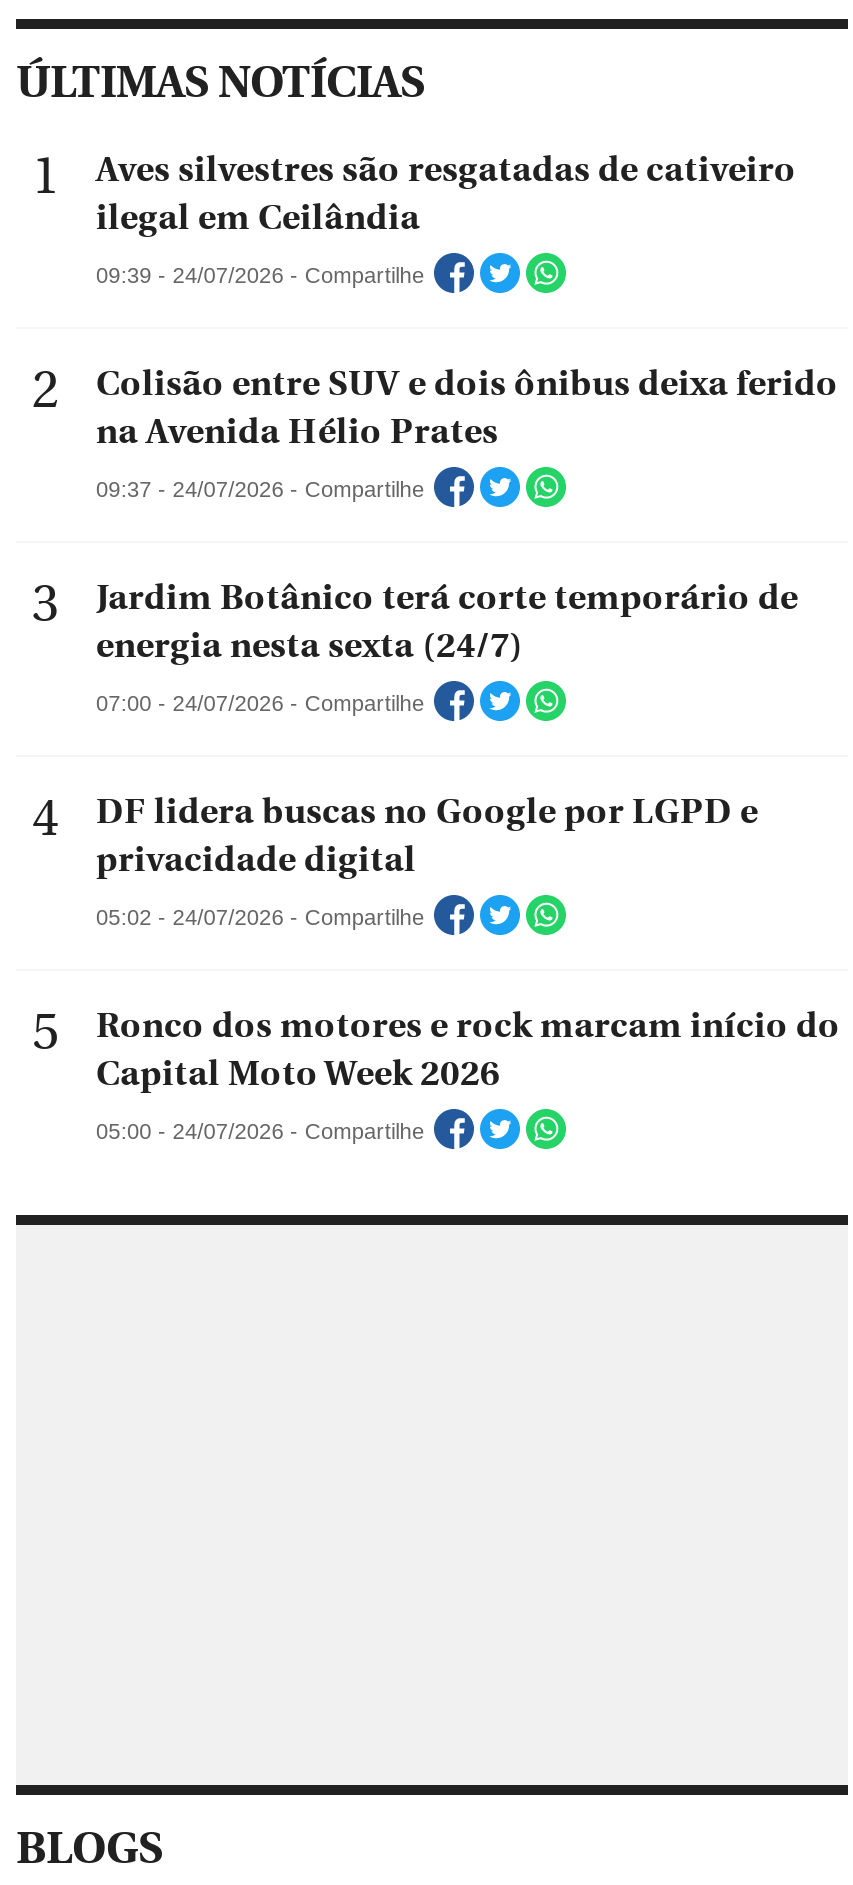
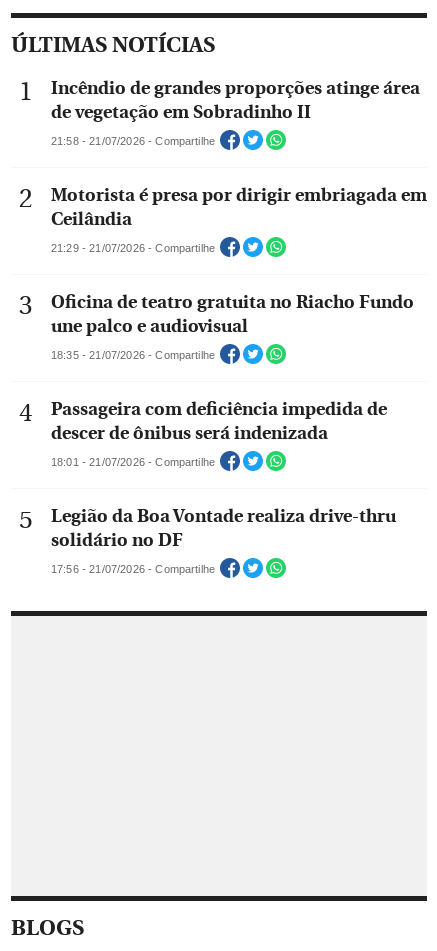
[96,149,796,239] Aves silvestres são resgatadas de cativeiro | ilegal em Ceilândia -> [51,78,420,123] Incêndio de grandes proporções atinge área | de vegetação em Sobradinho II
[96,262,424,286] 09:39 - 24/07/2026 - Compartilhe -> [51,134,215,146] 21:58 - 21/07/2026 - Compartilhe
[96,363,838,453] Colisão entre SUV e dois ônibus deixa ferido | na Avenida Hélio Prates -> [51,185,427,230] Motorista é presa por dirigir embriagada em | Ceilândia
[96,476,424,500] 09:37 - 24/07/2026 - Compartilhe -> [51,241,215,253] 21:29 - 21/07/2026 - Compartilhe
[96,577,798,667] Jardim Botânico terá corte temporário de | energia nesta sexta (24/7) -> [51,292,414,337] Oficina de teatro gratuita no Riacho Fundo | une palco e audiovisual
[96,690,424,714] 07:00 - 24/07/2026 - Compartilhe -> [51,348,215,360] 18:35 - 21/07/2026 - Compartilhe
[96,791,758,881] DF lidera buscas no Google por LGPD e | privacidade digital -> [51,399,387,444] Passageira com deficiência impedida de | descer de ônibus será indenizada
[96,904,424,928] 05:02 - 24/07/2026 - Compartilhe -> [51,455,215,467] 18:01 - 21/07/2026 - Compartilhe
[96,1005,840,1095] Ronco dos motores e rock marcam início do | Capital Moto Week 2026 -> [51,506,396,551] Legião da Boa Vontade realiza drive-thru | solidário no DF
[96,1118,424,1142] 05:00 - 24/07/2026 - Compartilhe -> [51,562,215,574] 17:56 - 21/07/2026 - Compartilhe

